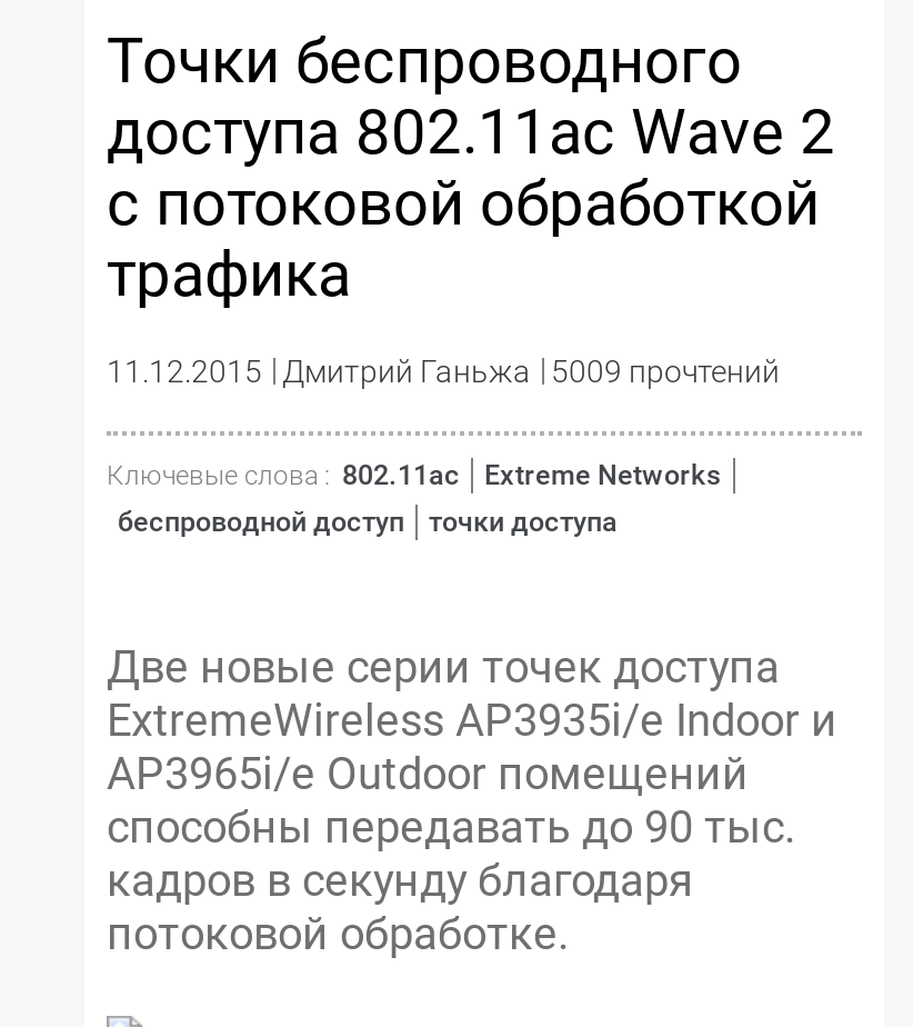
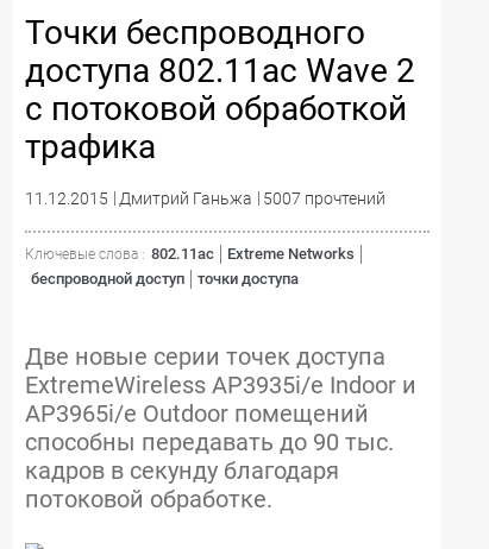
[107,353,780,389] 11.12.2015 Дмитрий Ганьжа 5009 прочтений -> [25,189,385,208] 11.12.2015 Дмитрий Ганьжа 5007 прочтений

